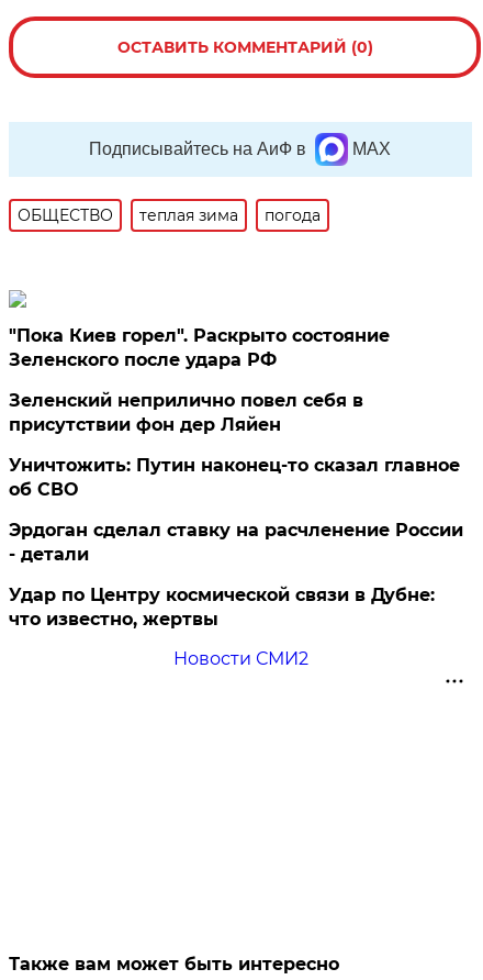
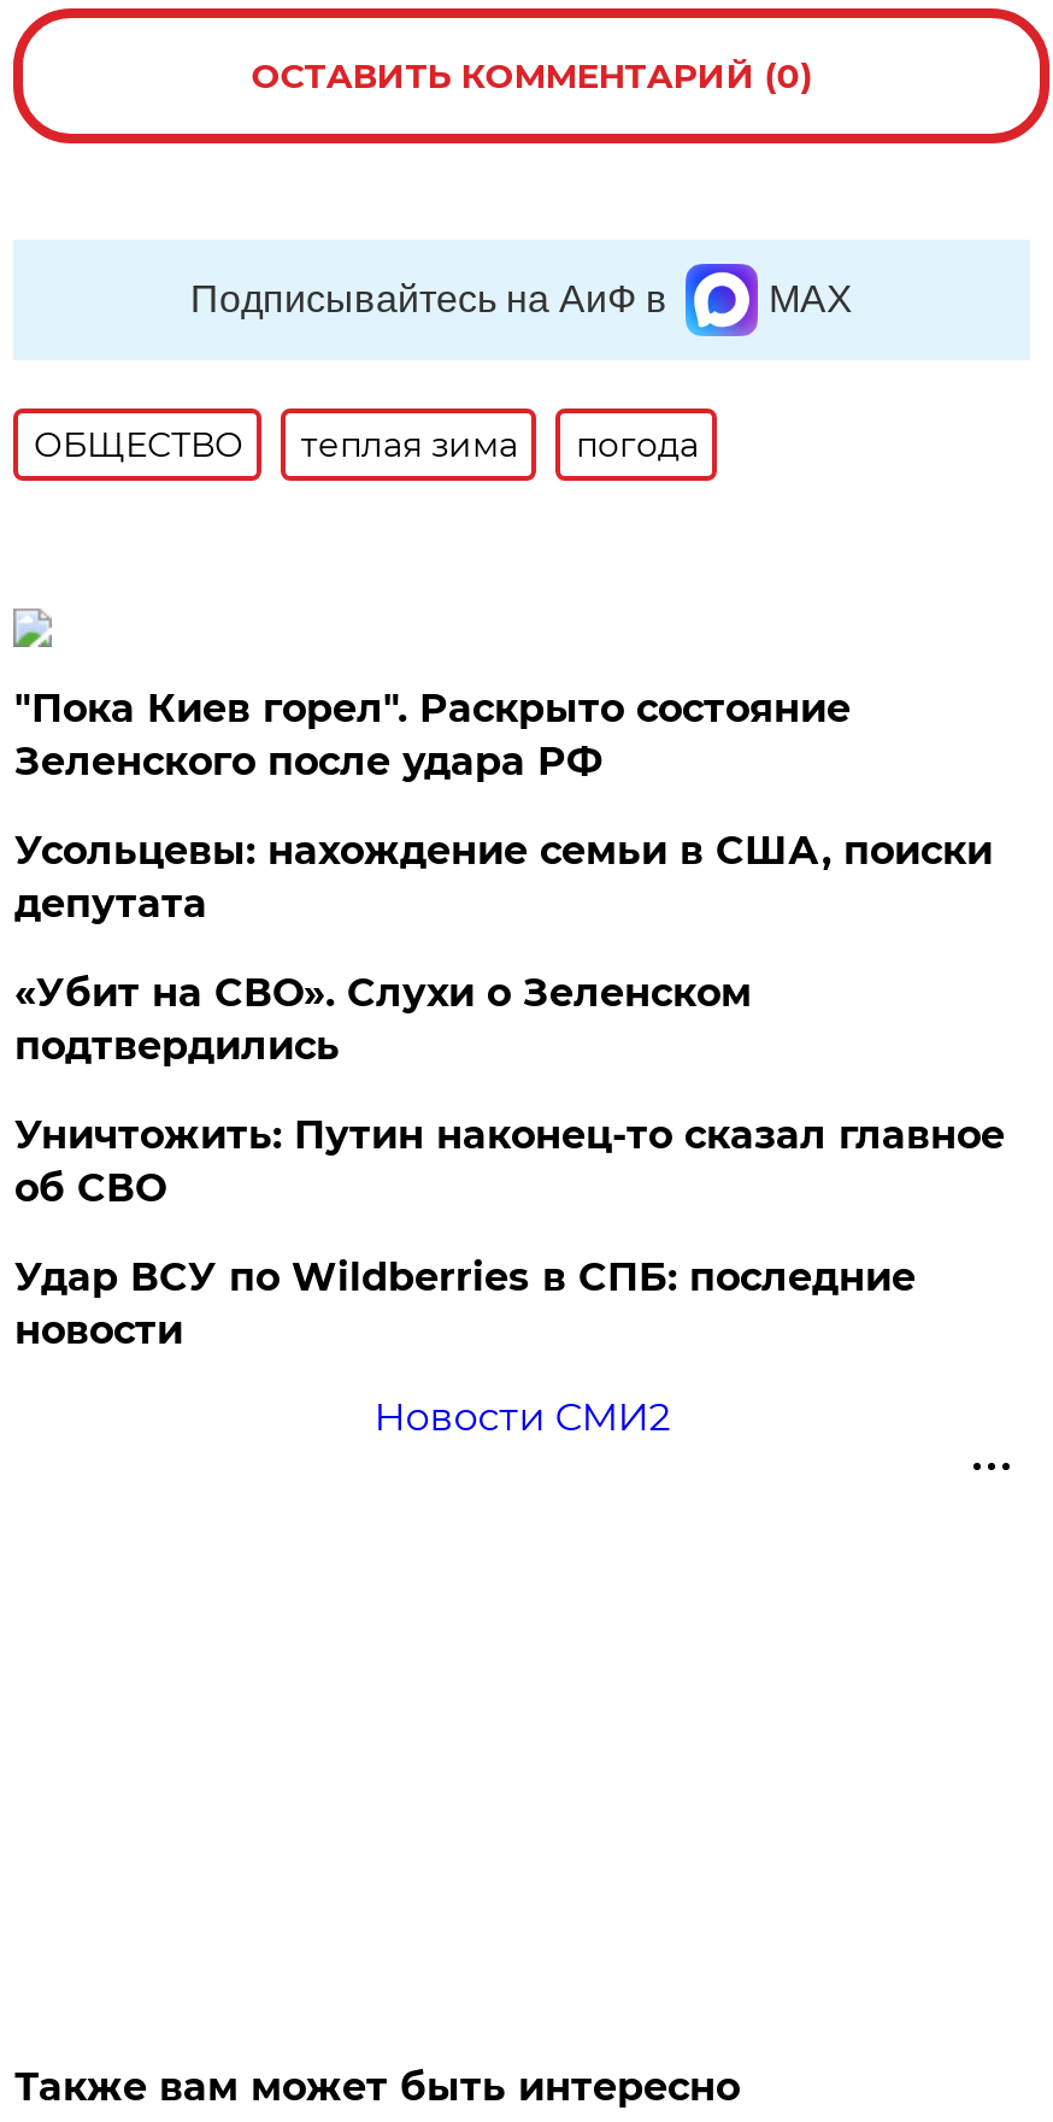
[9,390,364,435] Зеленский неприлично повел cебя в | присутствии фон дер Ляйен -> [14,828,993,1069] Усольцевы: нахождение семьи в США, поиски | депутата | «Убит на СВО». Слухи о Зеленском | подтвердились
moved [9,455,460,500] -> [14,1112,1005,1211]: Уничтожить: Путин наконец-то сказал главное | об СВО
[9,520,464,630] Эрдоган сделал ставку на расчленение России | - детали | Удар по Центру космической связи в Дубне: | что известно, жертвы -> [14,1254,915,1353] Удар ВСУ по Wildberries в СПБ: последние | новости

